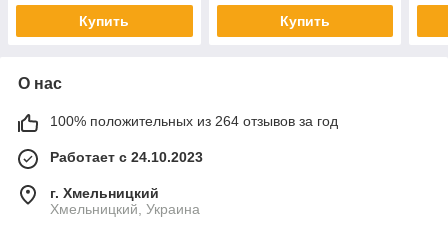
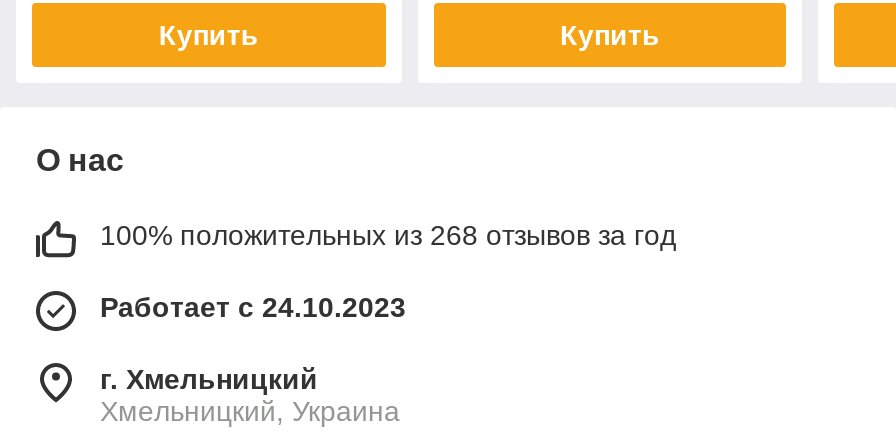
[50,113,338,129] 100% положительных из 264 отзывов за год -> [100,219,676,251] 100% положительных из 268 отзывов за год

